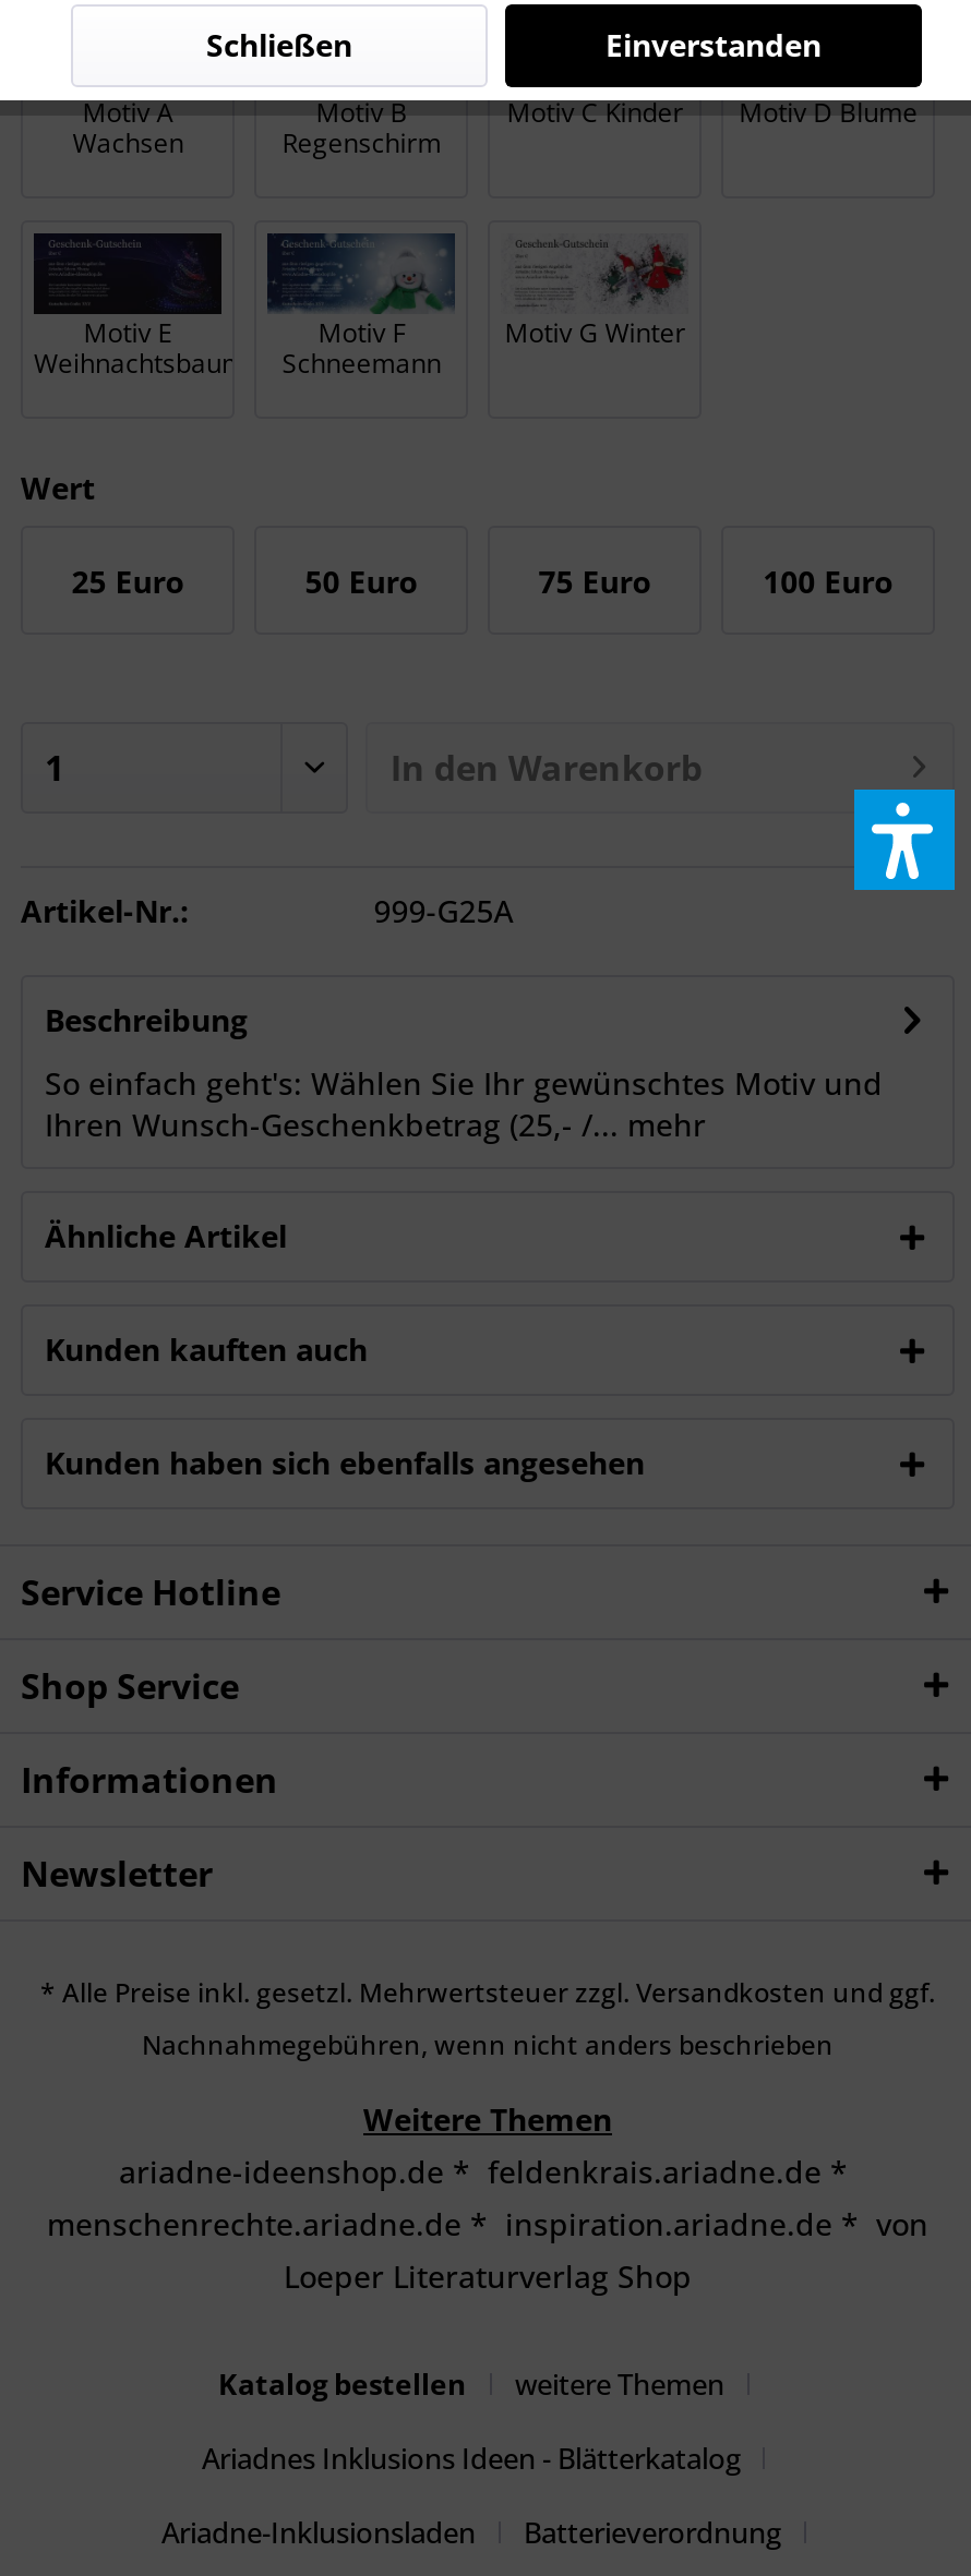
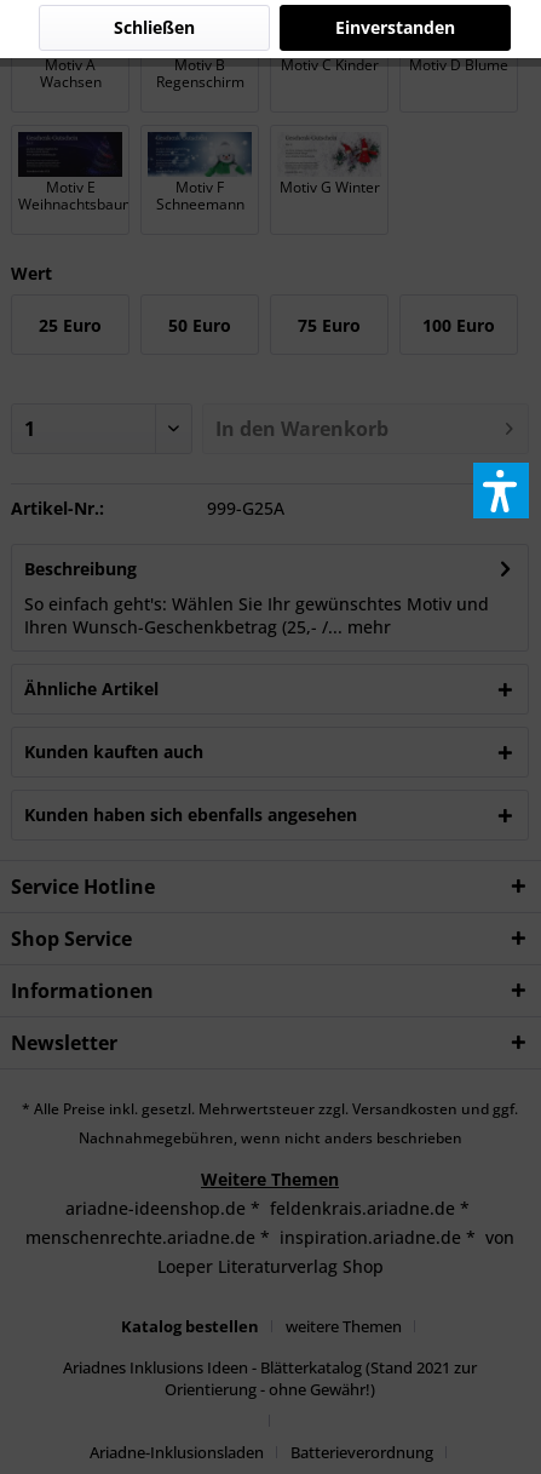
[852,787,957,929] [image] -> [472,441,530,520] [image]
[202,2439,741,2479] Ariadnes Inklusions Ideen - Blätterkatalog -> [63,1357,477,1400] Ariadnes Inklusions Ideen - Blätterkatalog (Stand 2021 zur | Orientierung - ohne Gewähr!)

